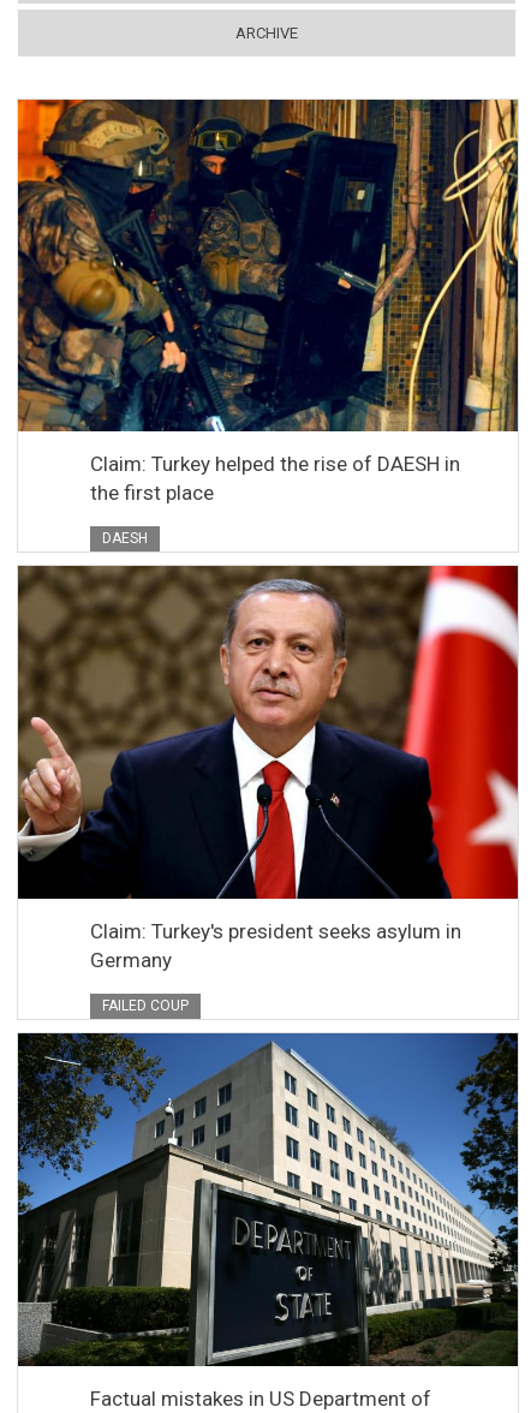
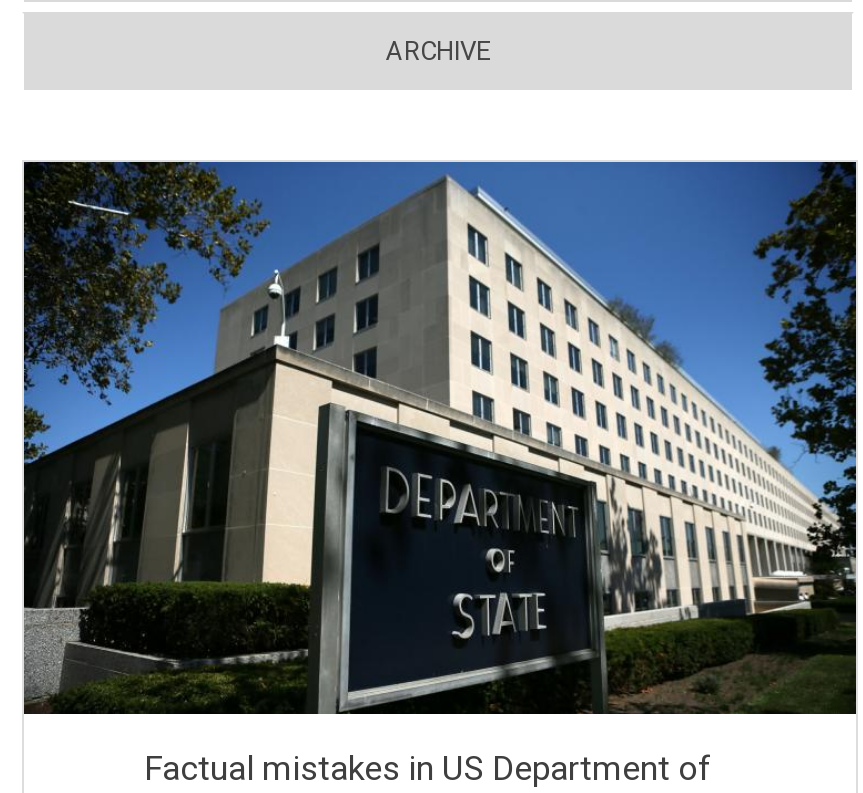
[17,99,519,547] [image] | Claim: Turkey helped the rise of DAESH in | the first place | DAESH -> none
[17,565,519,1014] [image] | Claim: Turkey's president seeks asylum in | Germany | FAILED COUP -> none

